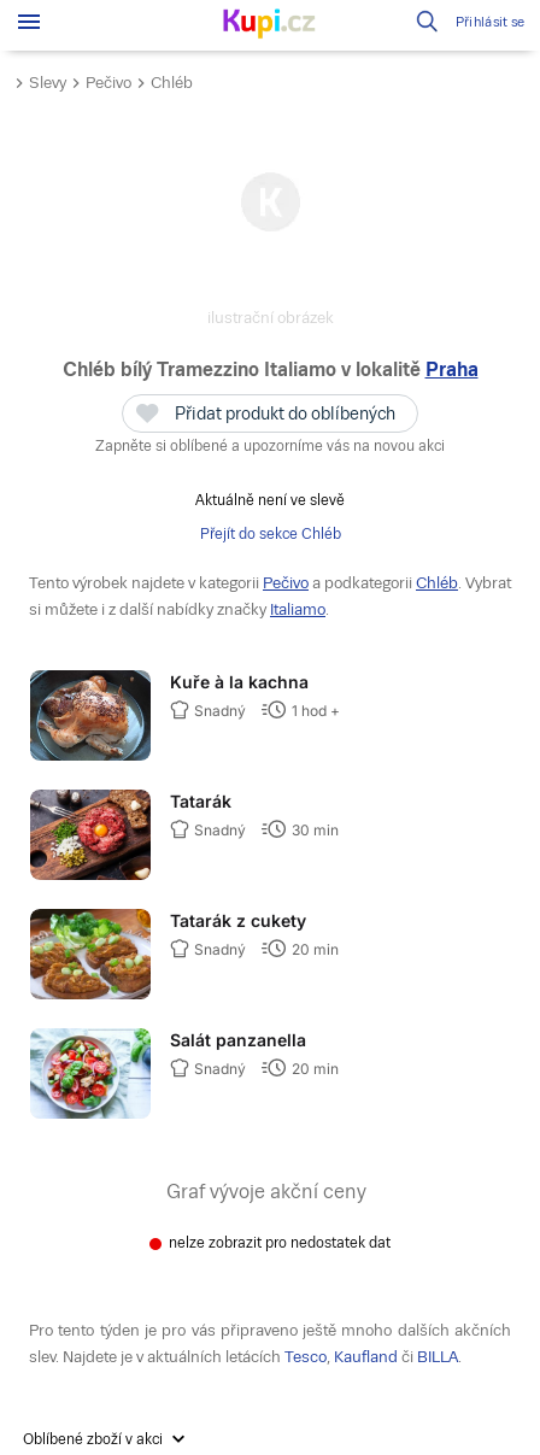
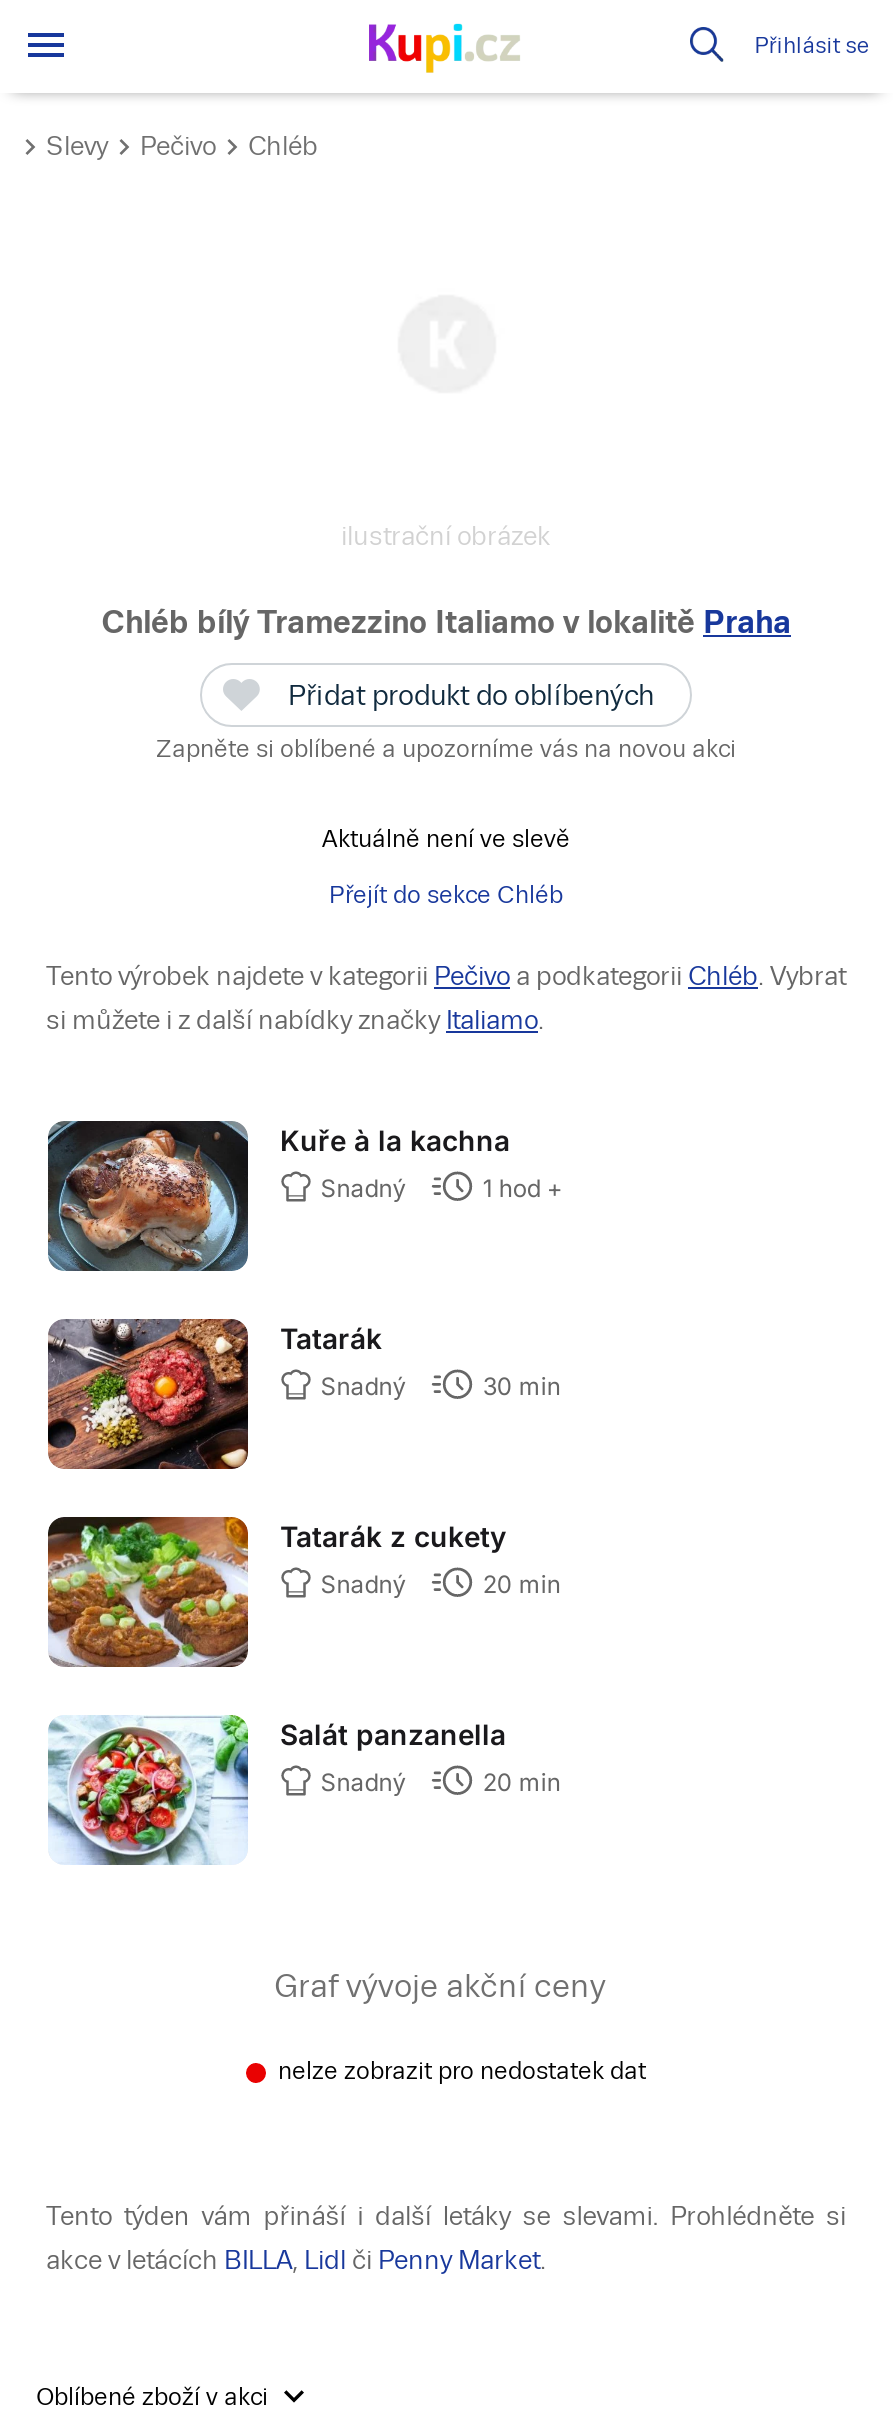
[29,1321,511,1339] Pro tento týden je pro vás připraveno ještě mnoho dalších akčních -> [46,2201,846,2231] Tento týden vám přináší i další letáky se slevami. Prohlédněte si
[29,1348,462,1366] slev. Najdete je v aktuálních letácích Tesco, Kaufland či BILLA. -> [46,2245,546,2275] akce v letácích BILLA, Lidl či Penny Market.

